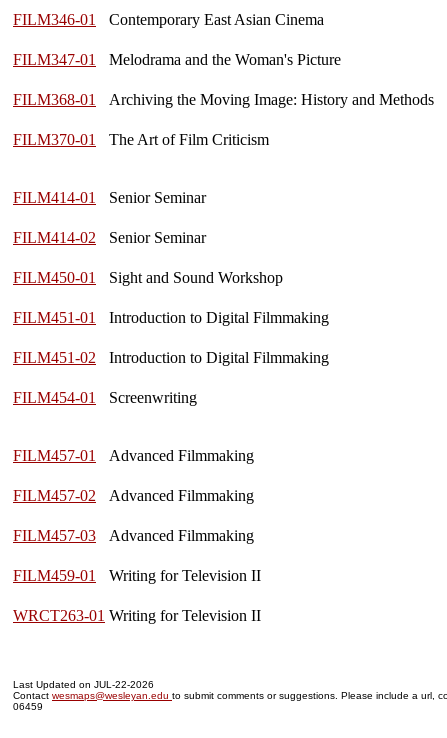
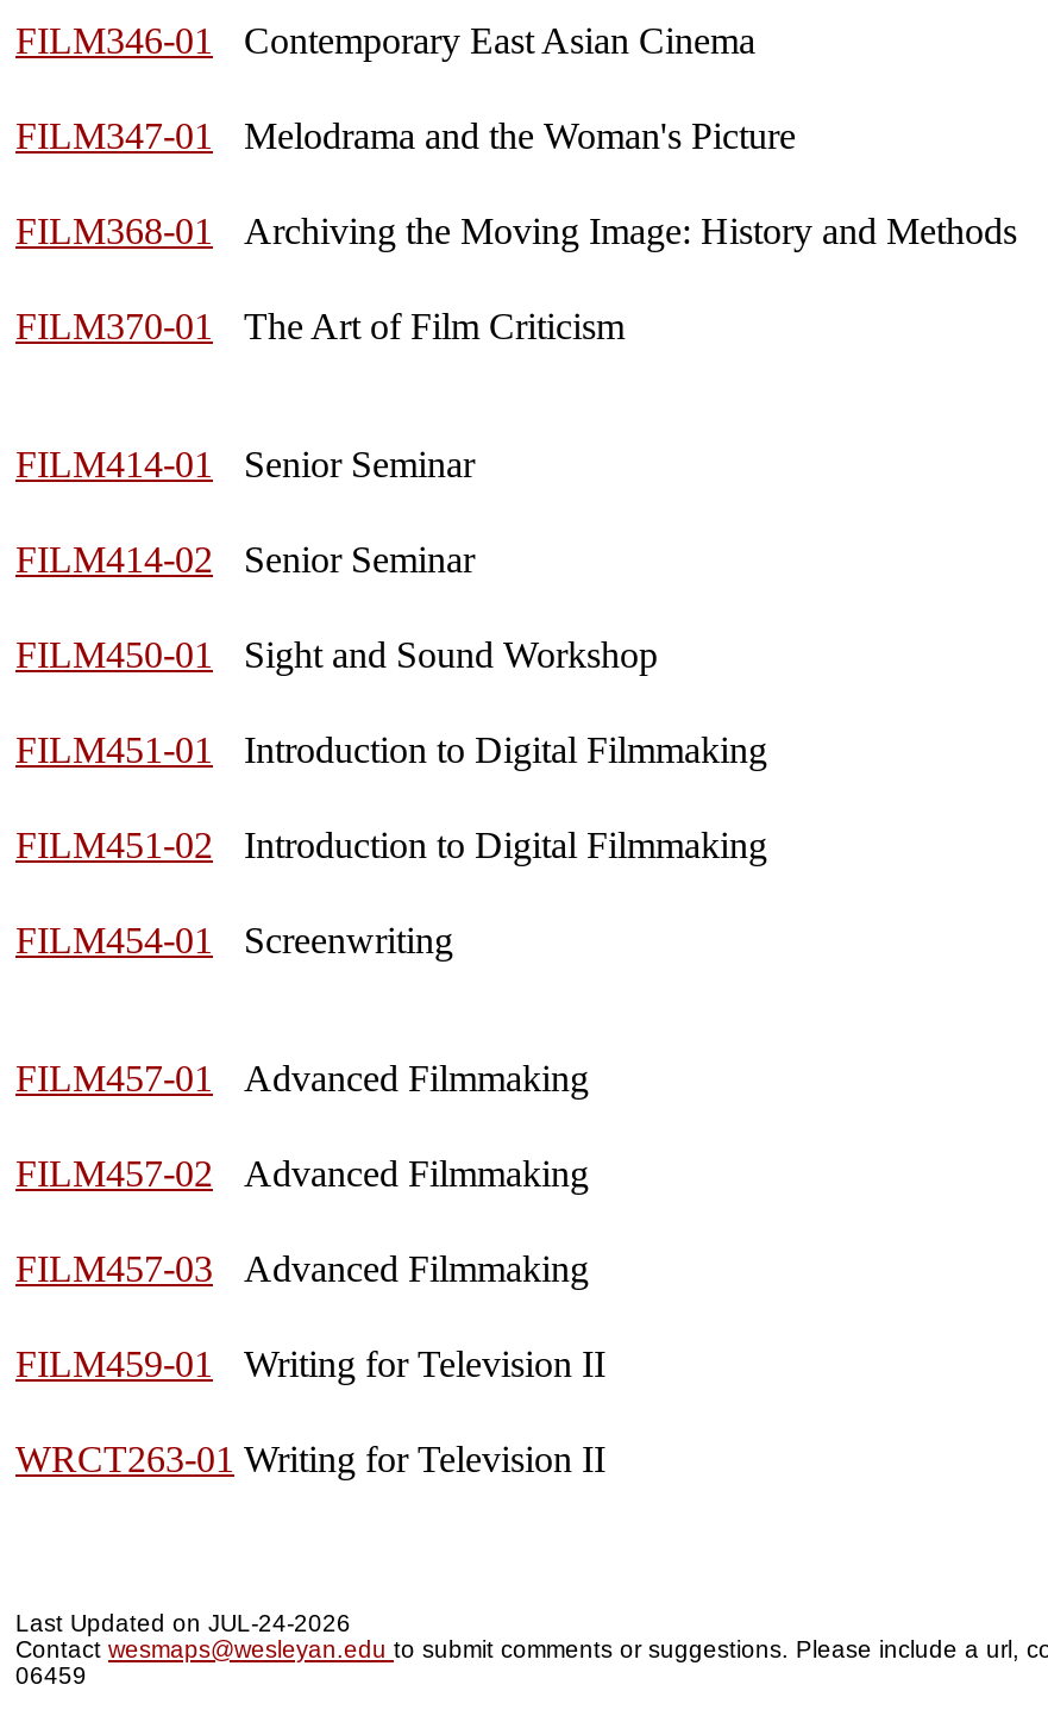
[13,679,154,690] Last Updated on JUL-22-2026 -> [15,1610,351,1636] Last Updated on JUL-24-2026

